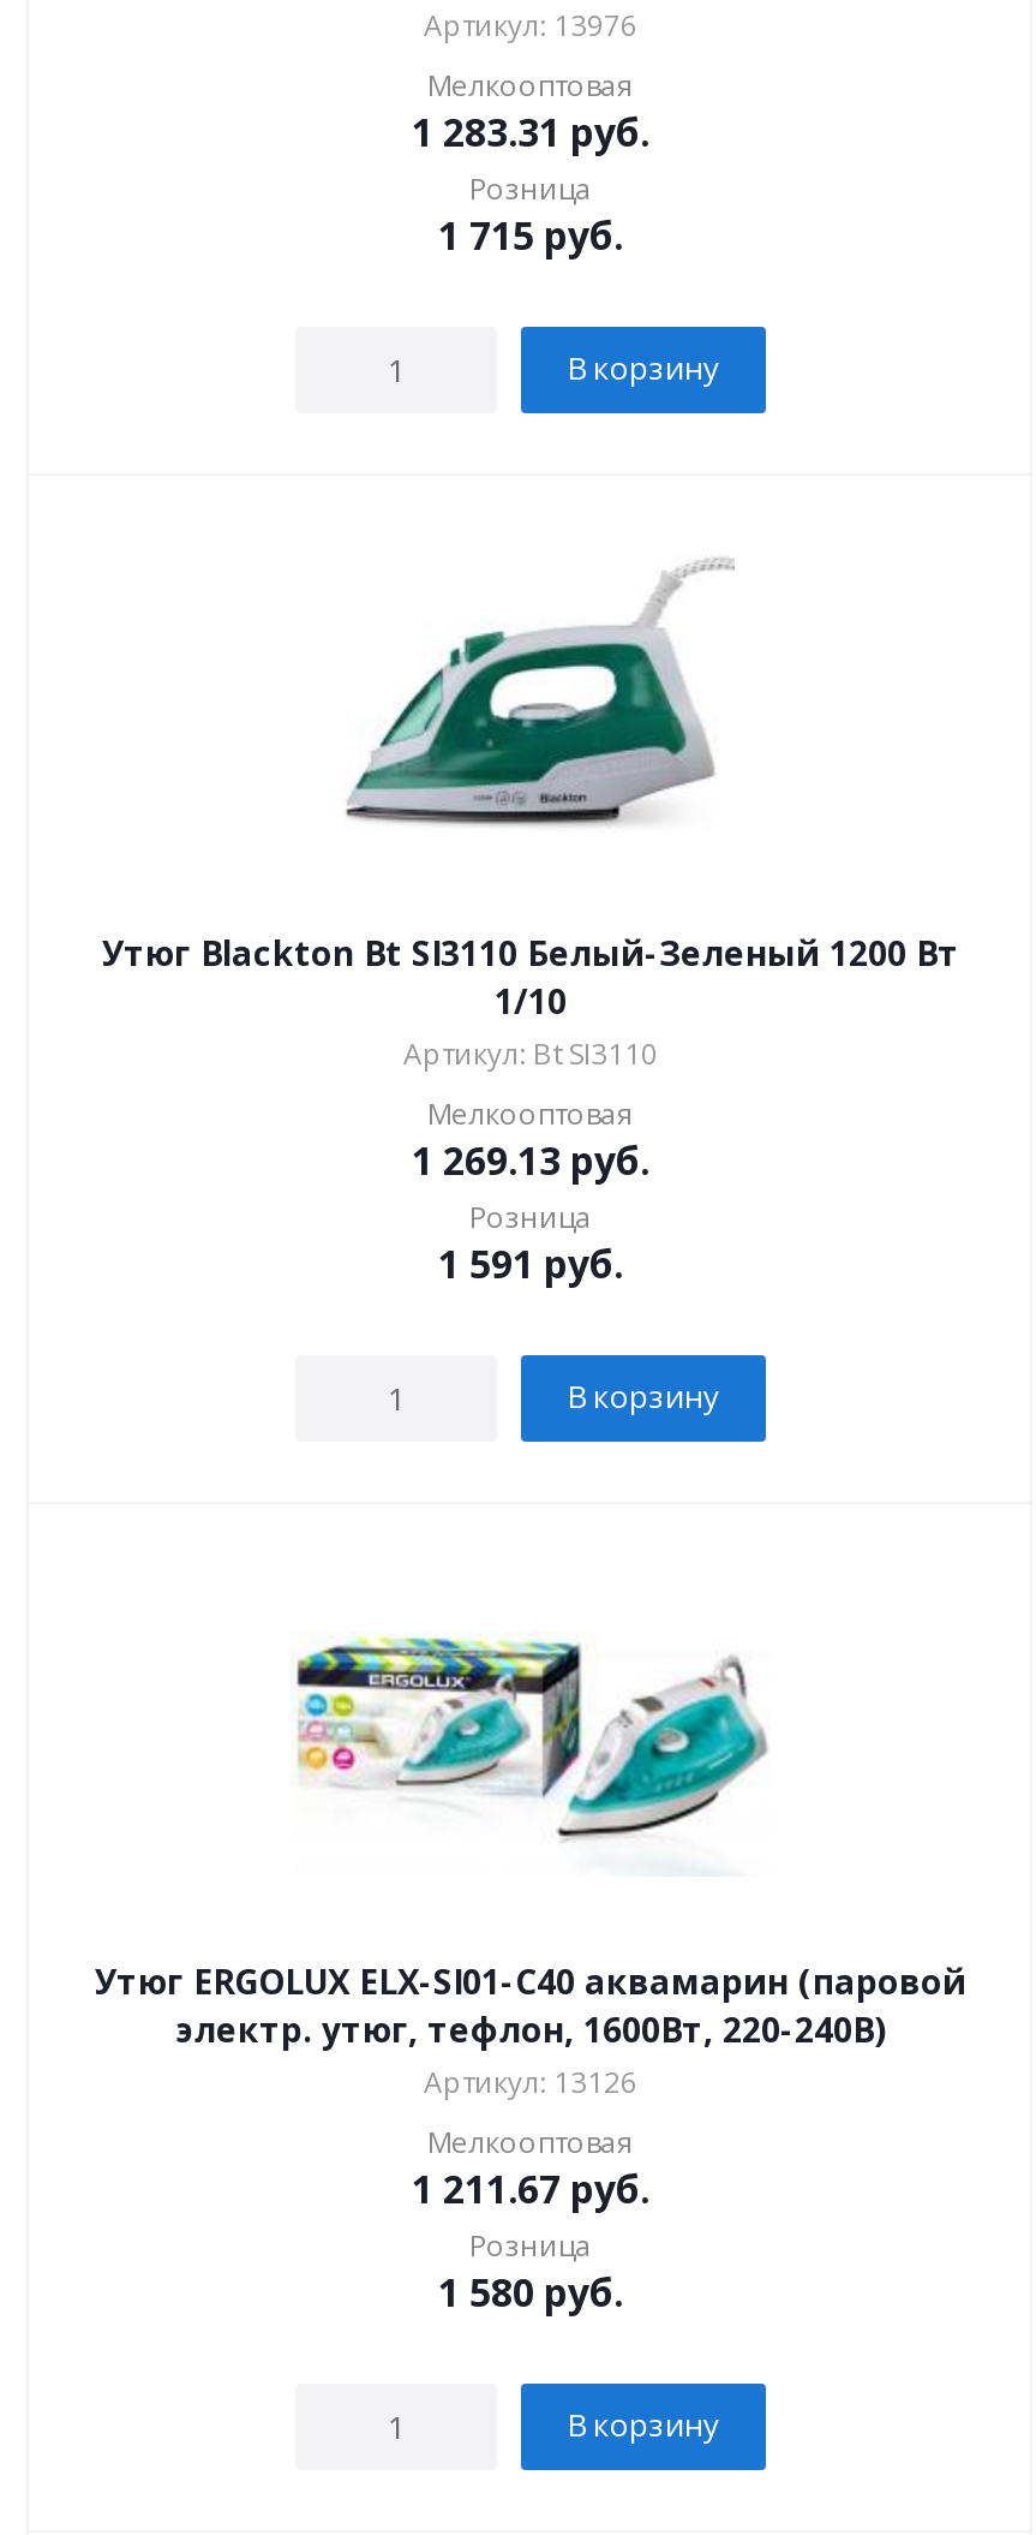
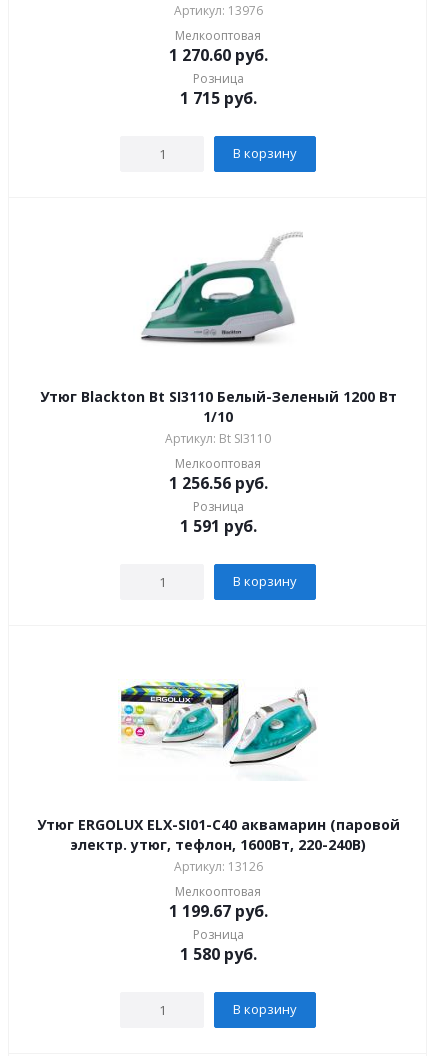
[412,106,649,159] 1 283.31 руб. -> [168,44,267,66] 1 270.60 руб.
[412,1134,649,1187] 1 269.13 руб. -> [168,472,267,494] 1 256.56 руб.
[412,2163,649,2215] 1 211.67 руб. -> [168,900,267,922] 1 199.67 руб.

